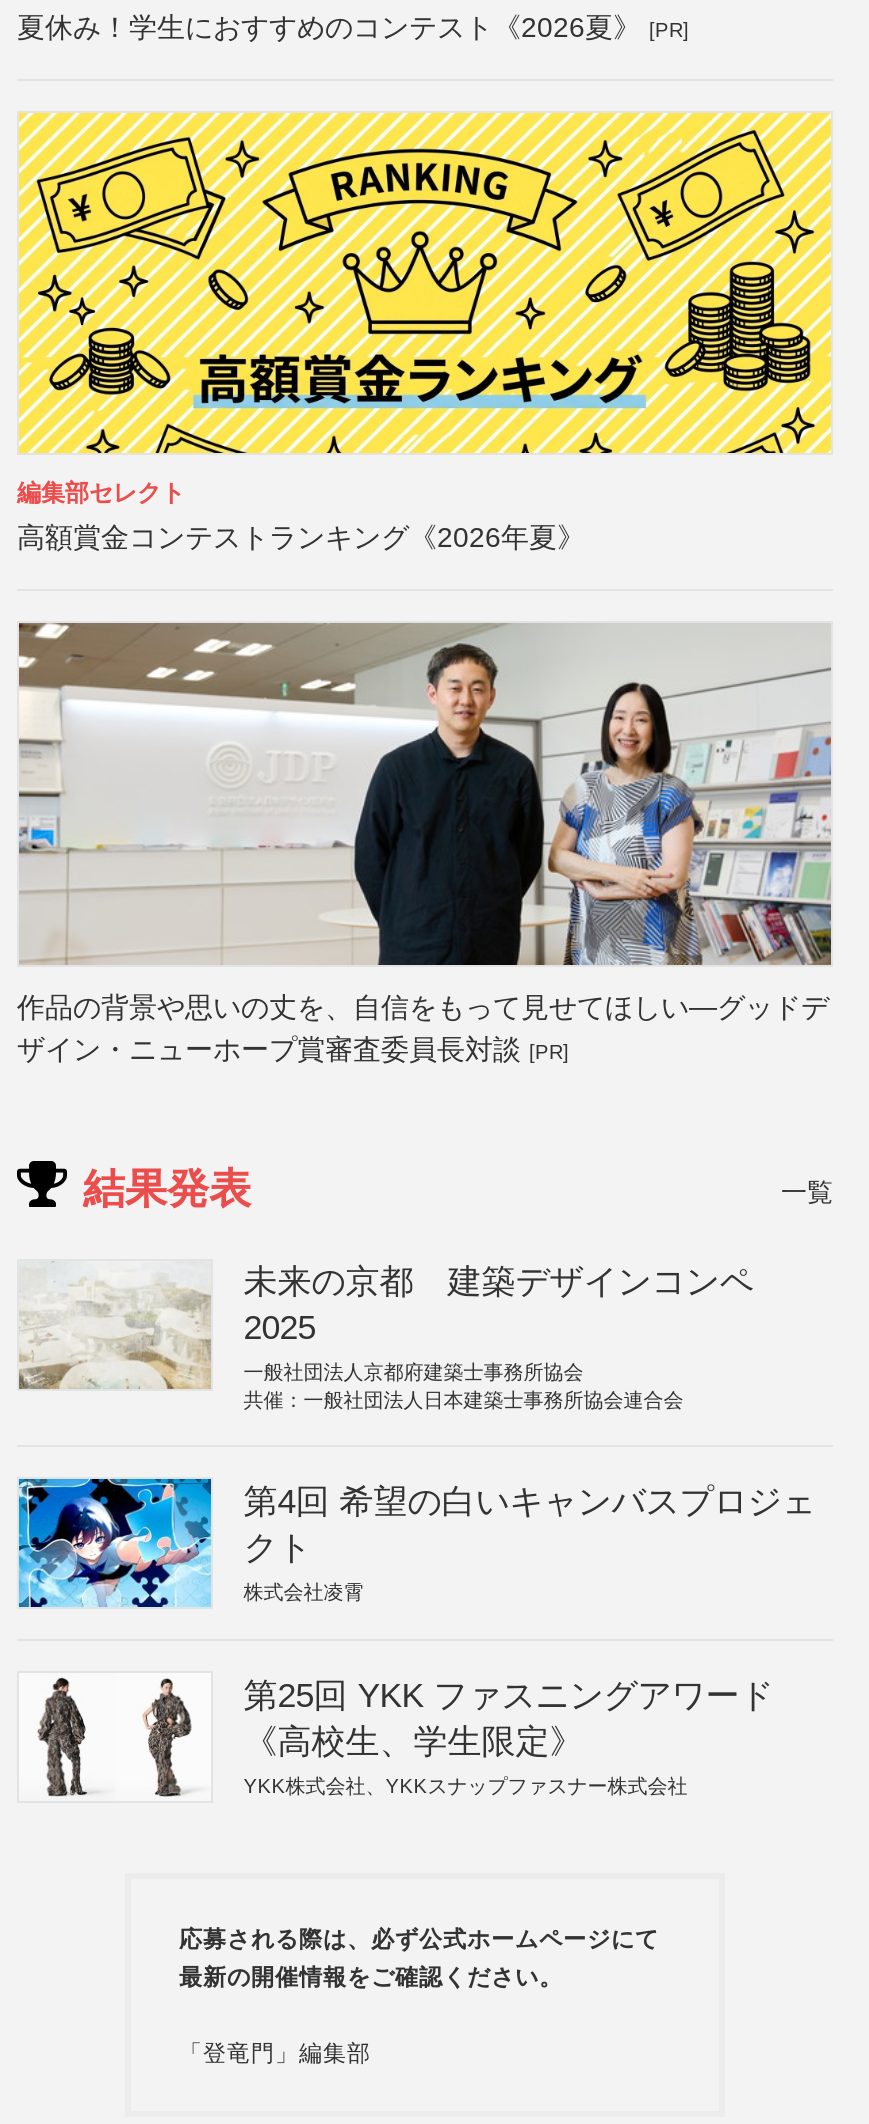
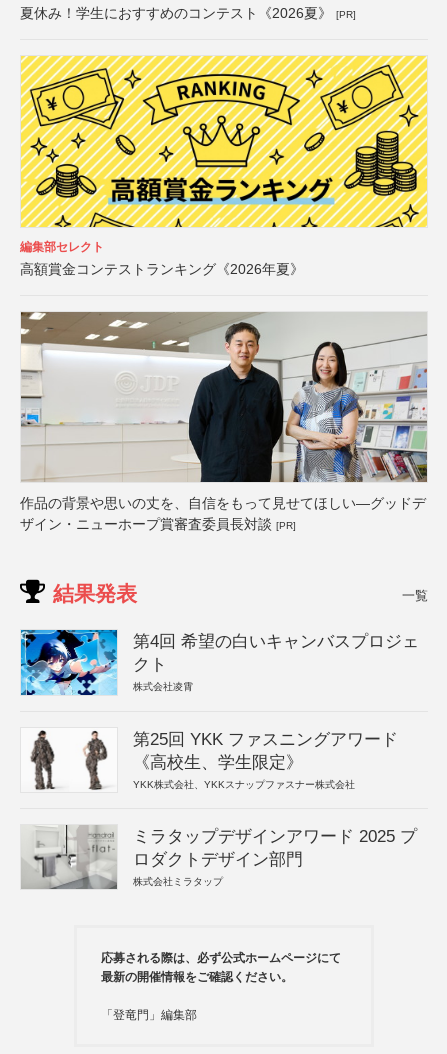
[17,1262,753,1410] [image] | 未来の京都 建築デザインコンペ | 2025 | 一般社団法人京都府建築士事務所協会 | 共催：一般社団法人日本建築士事務所協会連合会 -> none
moved [15,1475,815,1796] -> [19,629,419,790]: [image] | 第4回 希望の白いキャンバスプロジェ | クト | 株式会社凌霄 | 第25回 YKK ファスニングアワード | 《高校生、学生限定》 | YKK株式会社、YKKスナップファスナー株式会社
none -> [21,824,417,890] [image] | ミラタップデザインアワード 2025 プ | ロダクトデザイン部門 | 株式会社ミラタップ

